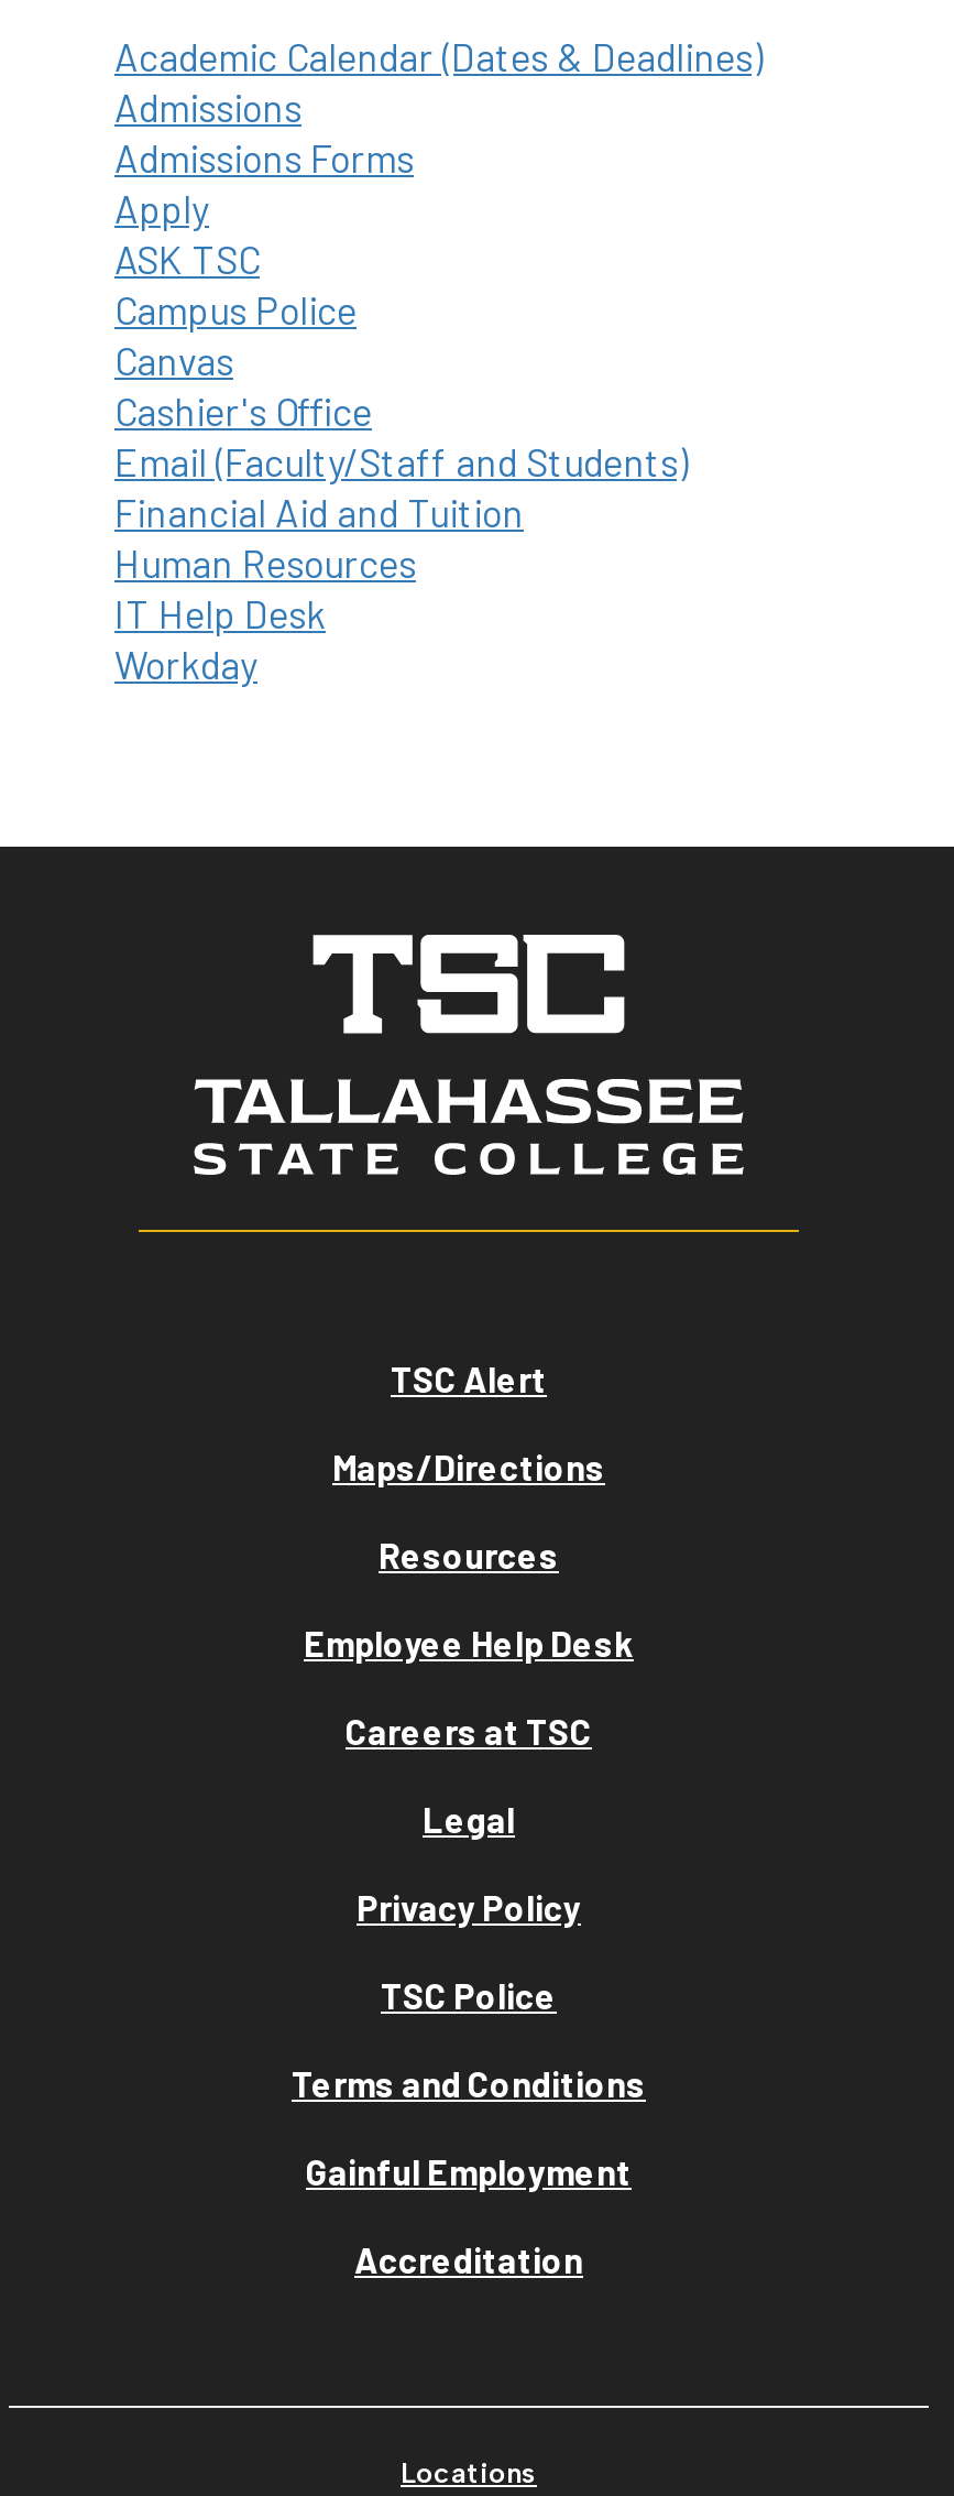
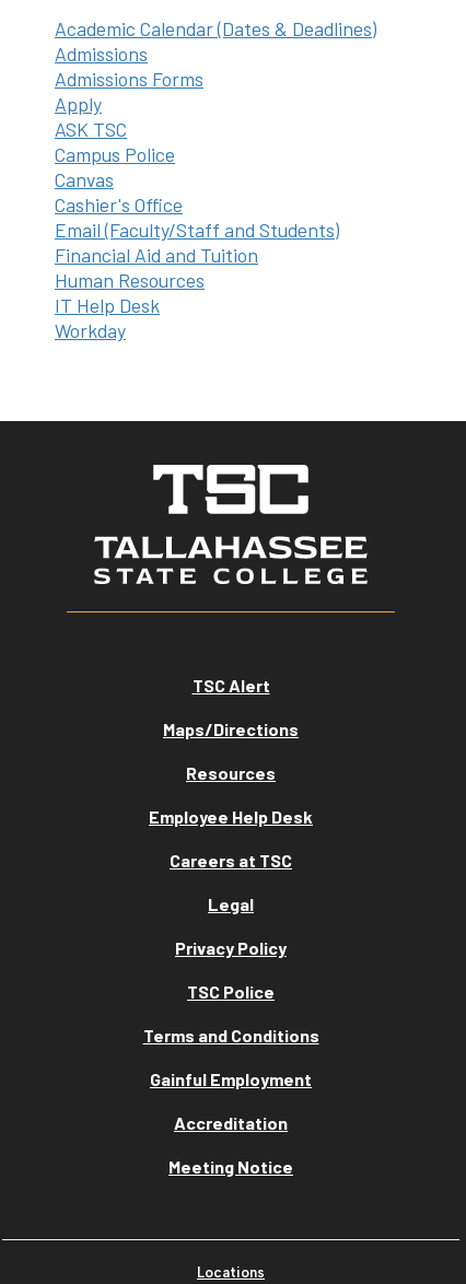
none -> [168,1156,293,1177] Meeting Notice

